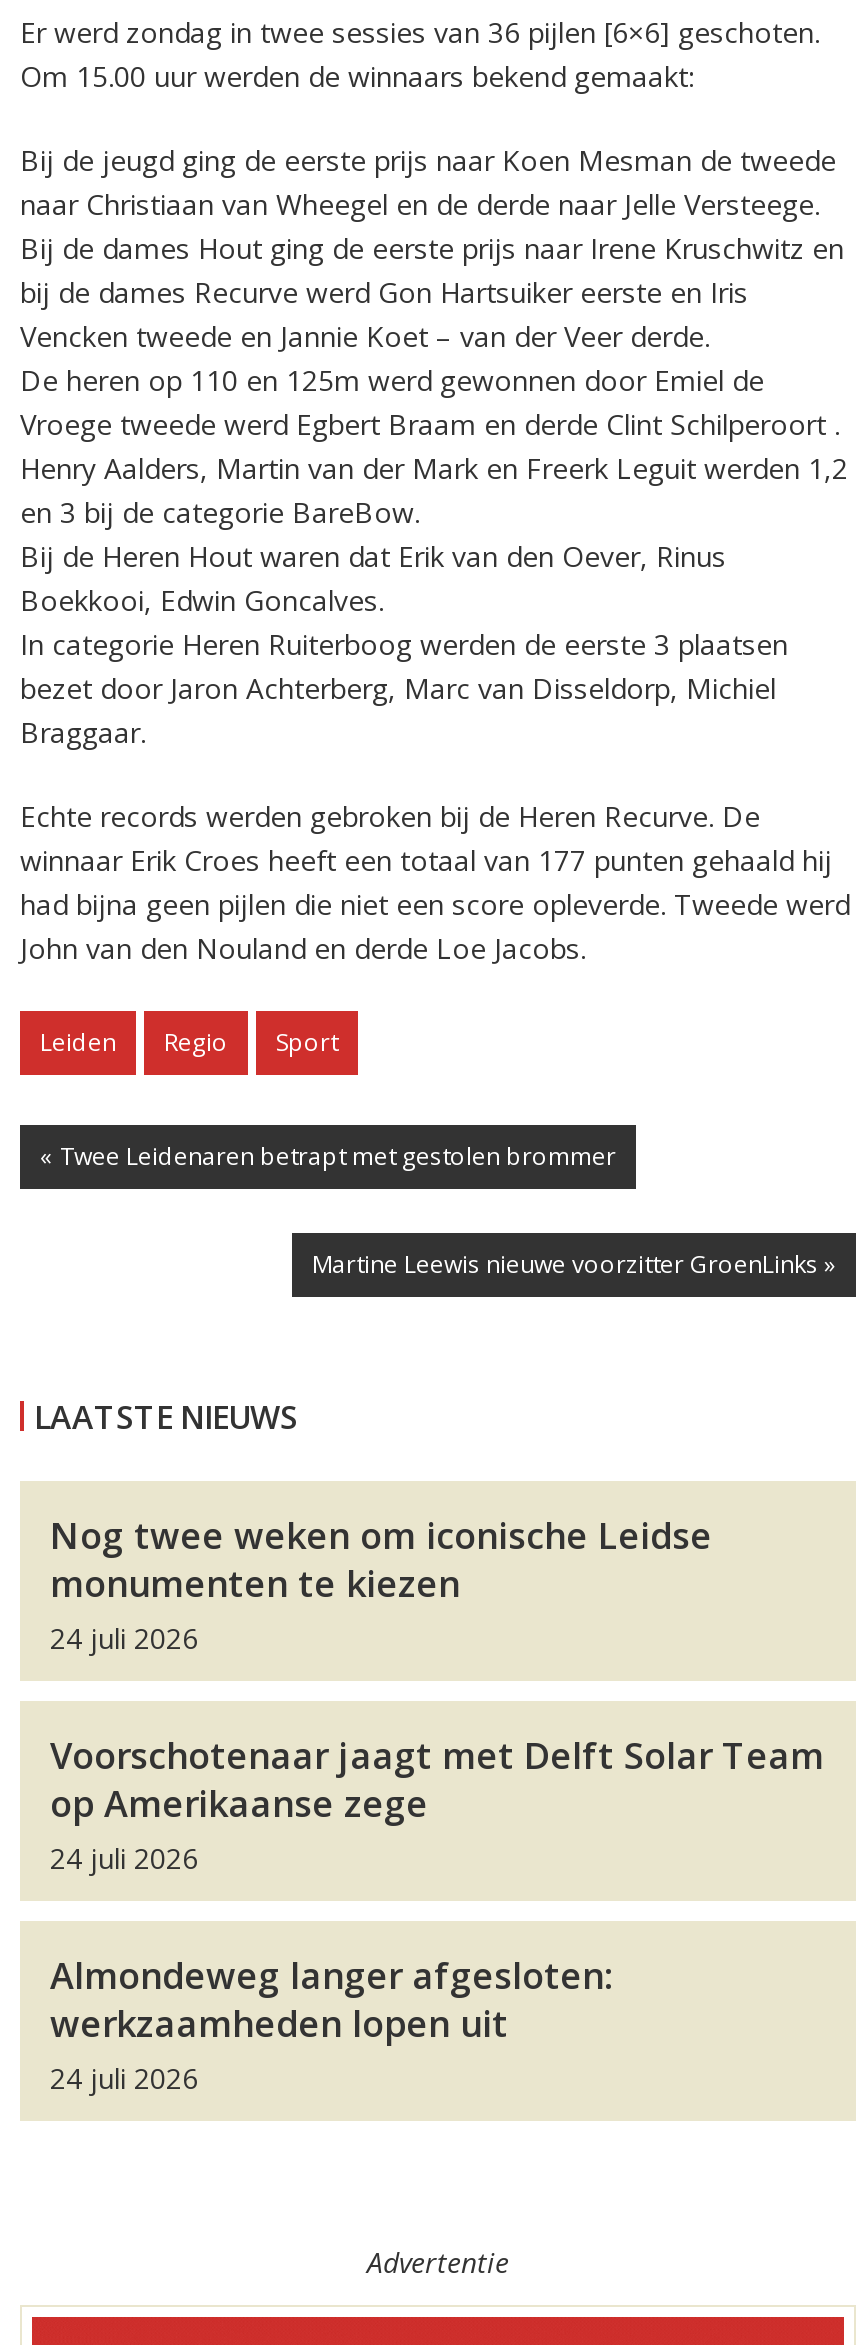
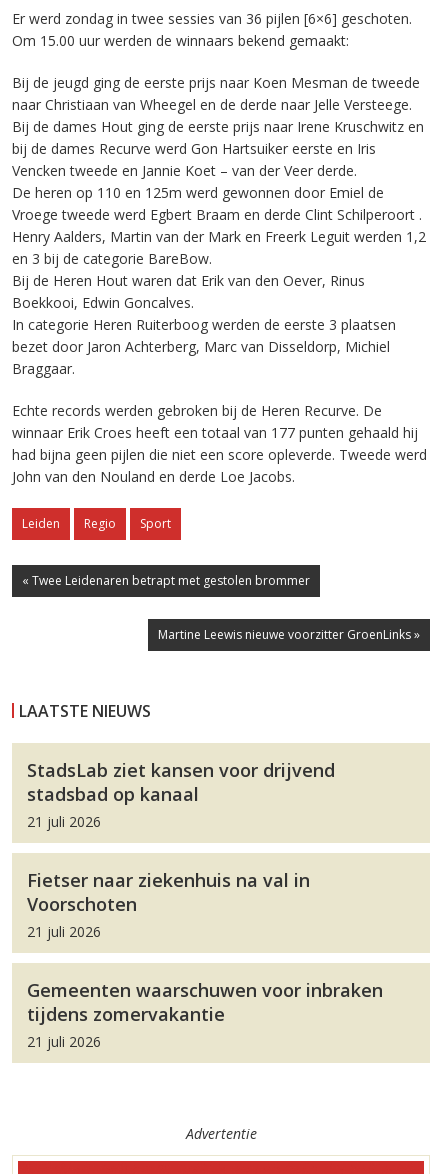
[50,1511,712,1657] Nog twee weken om iconische Leidse | monumenten te kiezen | 24 juli 2026 -> [27,758,335,831] StadsLab ziet kansen voor drijvend | stadsbad op kanaal | 21 juli 2026
[50,1731,824,1877] Voorschotenaar jaagt met Delft Solar Team | op Amerikaanse zege | 24 juli 2026 -> [27,868,310,941] Fietser naar ziekenhuis na val in | Voorschoten | 21 juli 2026
[50,1951,612,2097] Almondeweg langer afgesloten: | werkzaamheden lopen uit | 24 juli 2026 -> [27,978,383,1051] Gemeenten waarschuwen voor inbraken | tijdens zomervakantie | 21 juli 2026

